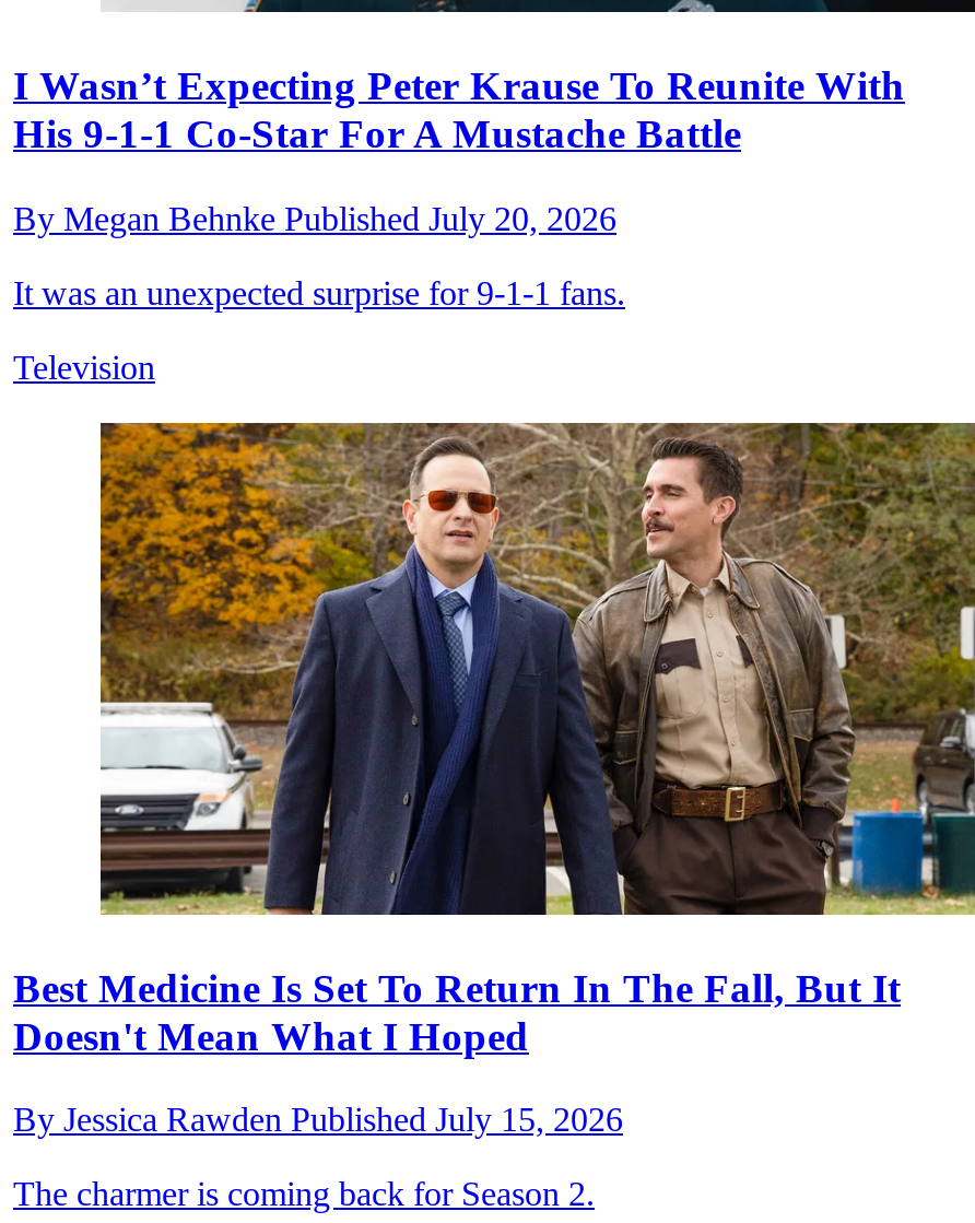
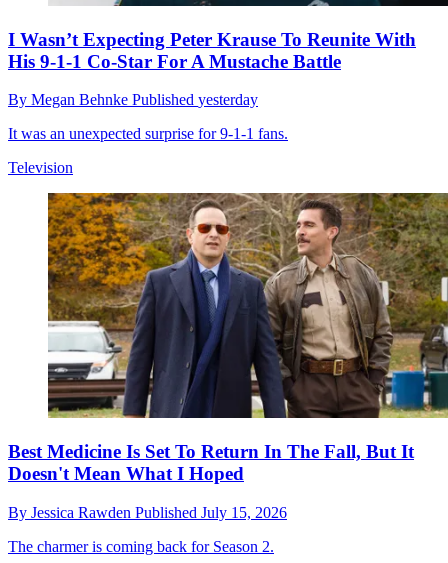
[13,200,616,237] By Megan Behnke Published July 20, 2026 -> [8,91,258,108] By Megan Behnke Published yesterday

